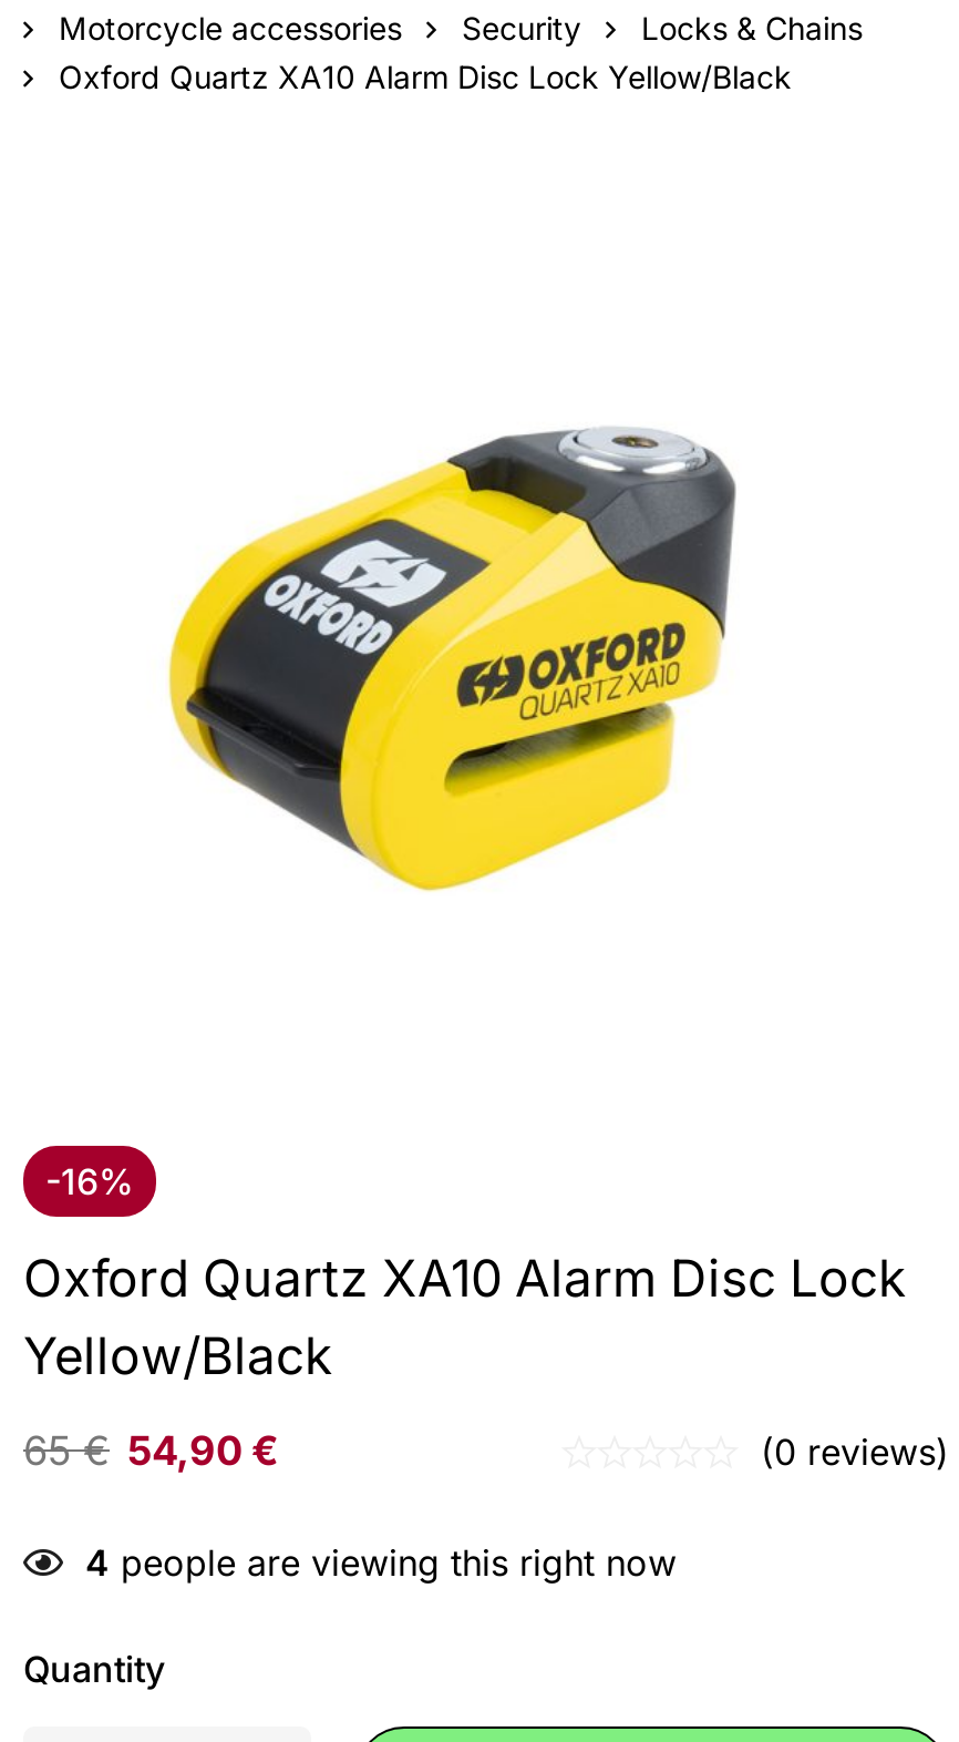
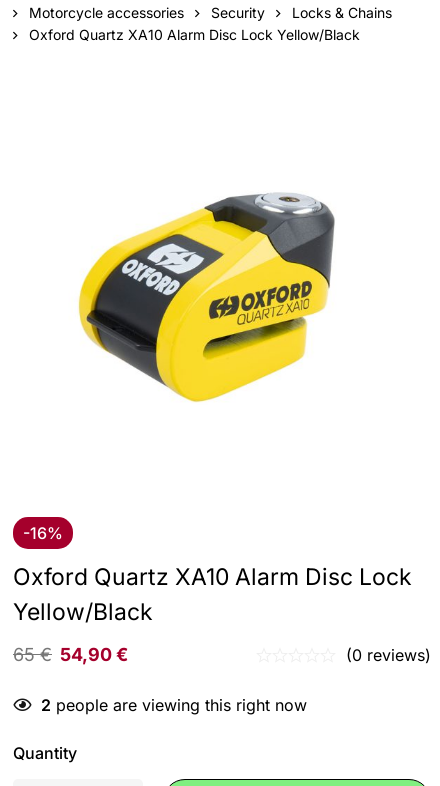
[85,1540,677,1585] 4 people are viewing this right now -> [41,695,307,715] 2 people are viewing this right now

